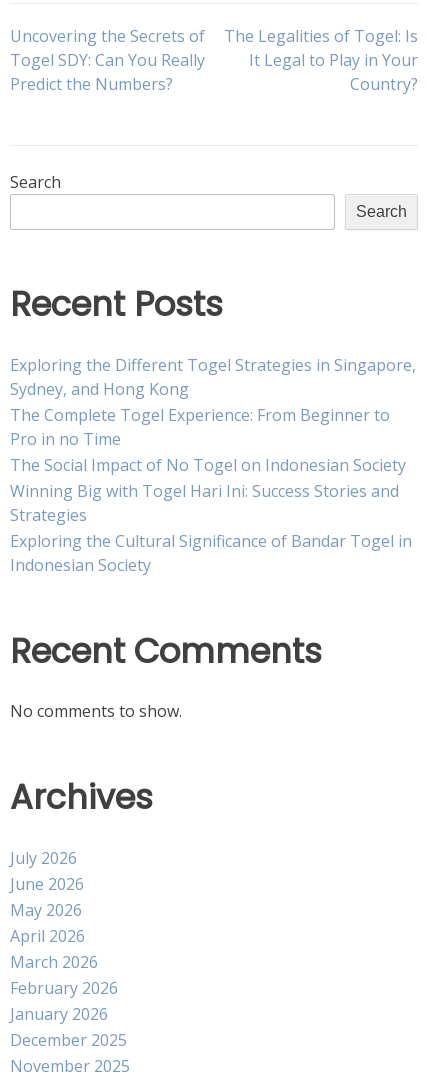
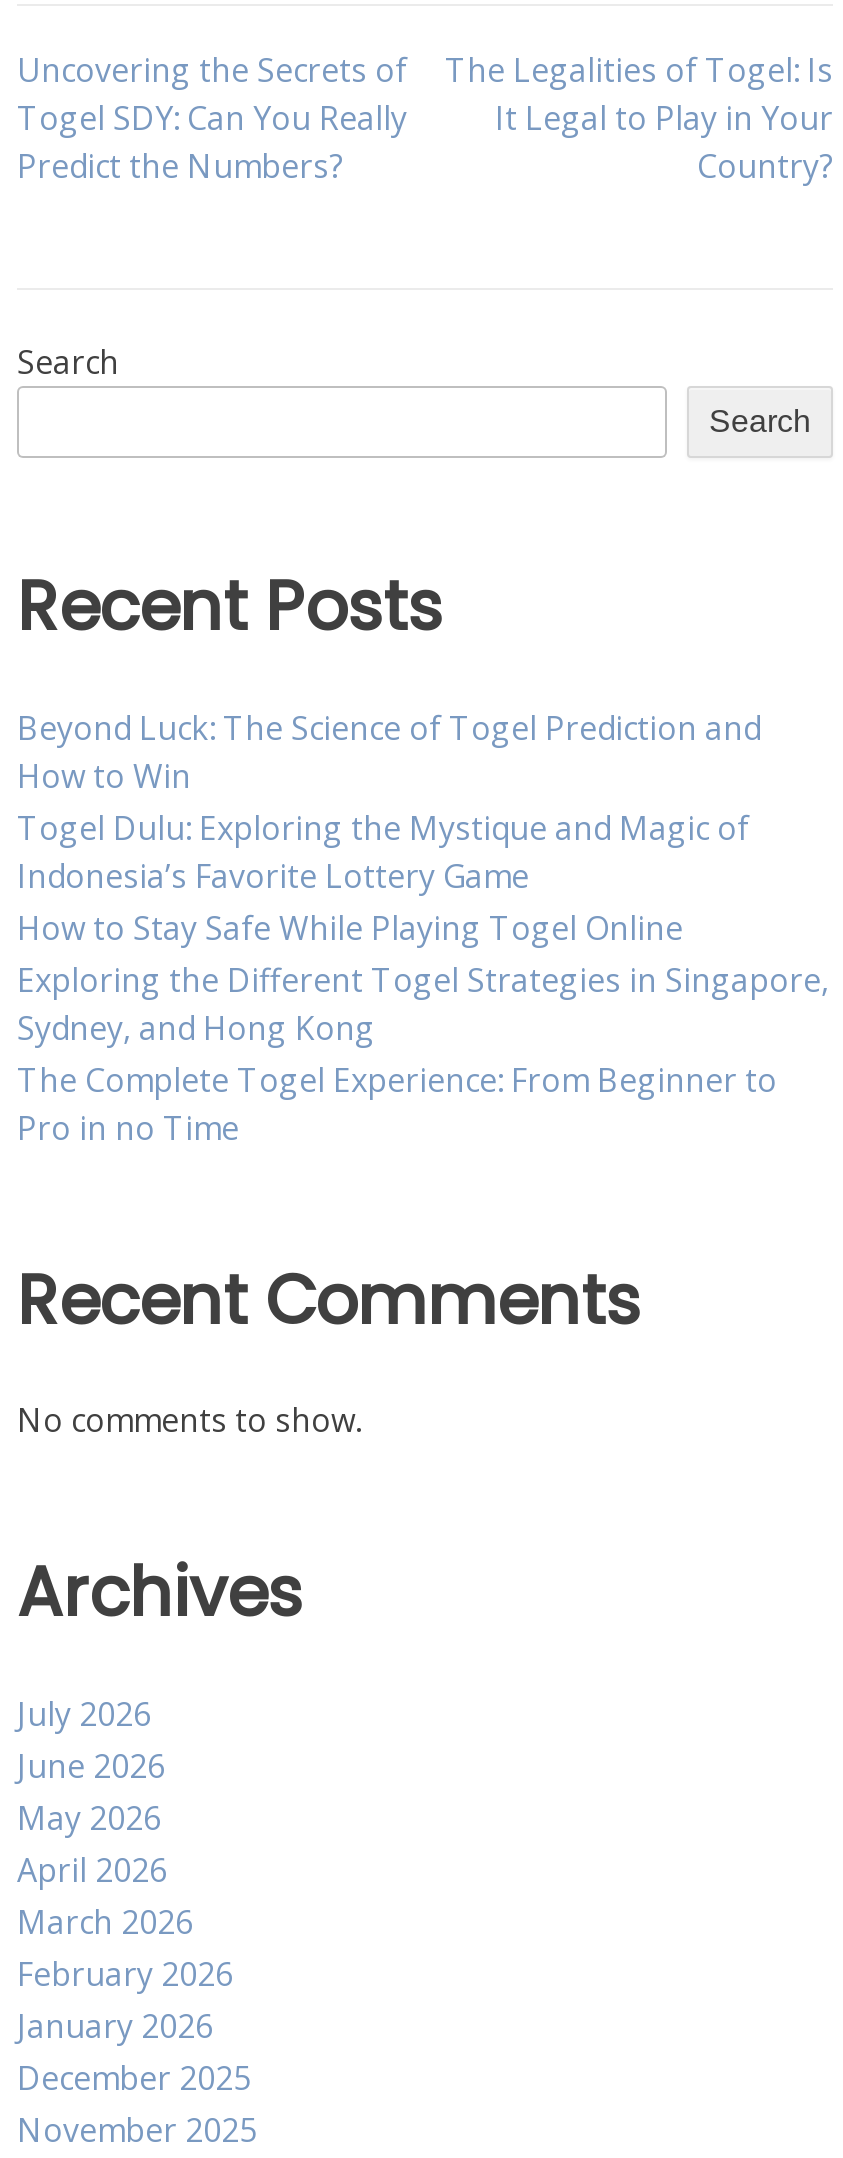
none -> [17,705,761,949] Beyond Luck: The Science of Togel Prediction and | How to Win | Togel Dulu: Exploring the Mystique and Magic of | Indonesia’s Favorite Lottery Game | How to Stay Safe While Playing Togel Online
moved [10,353,416,449] -> [17,957,829,1149]: Exploring the Different Togel Strategies in Singapore, | Sydney, and Hong Kong | The Complete Togel Experience: From Beginner to | Pro in no Time
[10,453,412,575] The Social Impact of No Togel on Indonesian Society | Winning Big with Togel Hari Ini: Success Stories and | Strategies | Exploring the Cultural Significance of Bandar Togel in | Indonesian Society -> none

